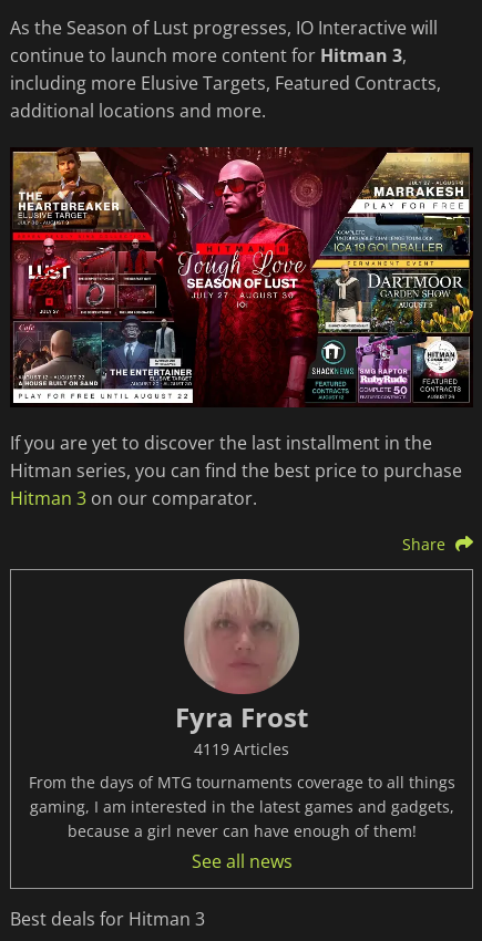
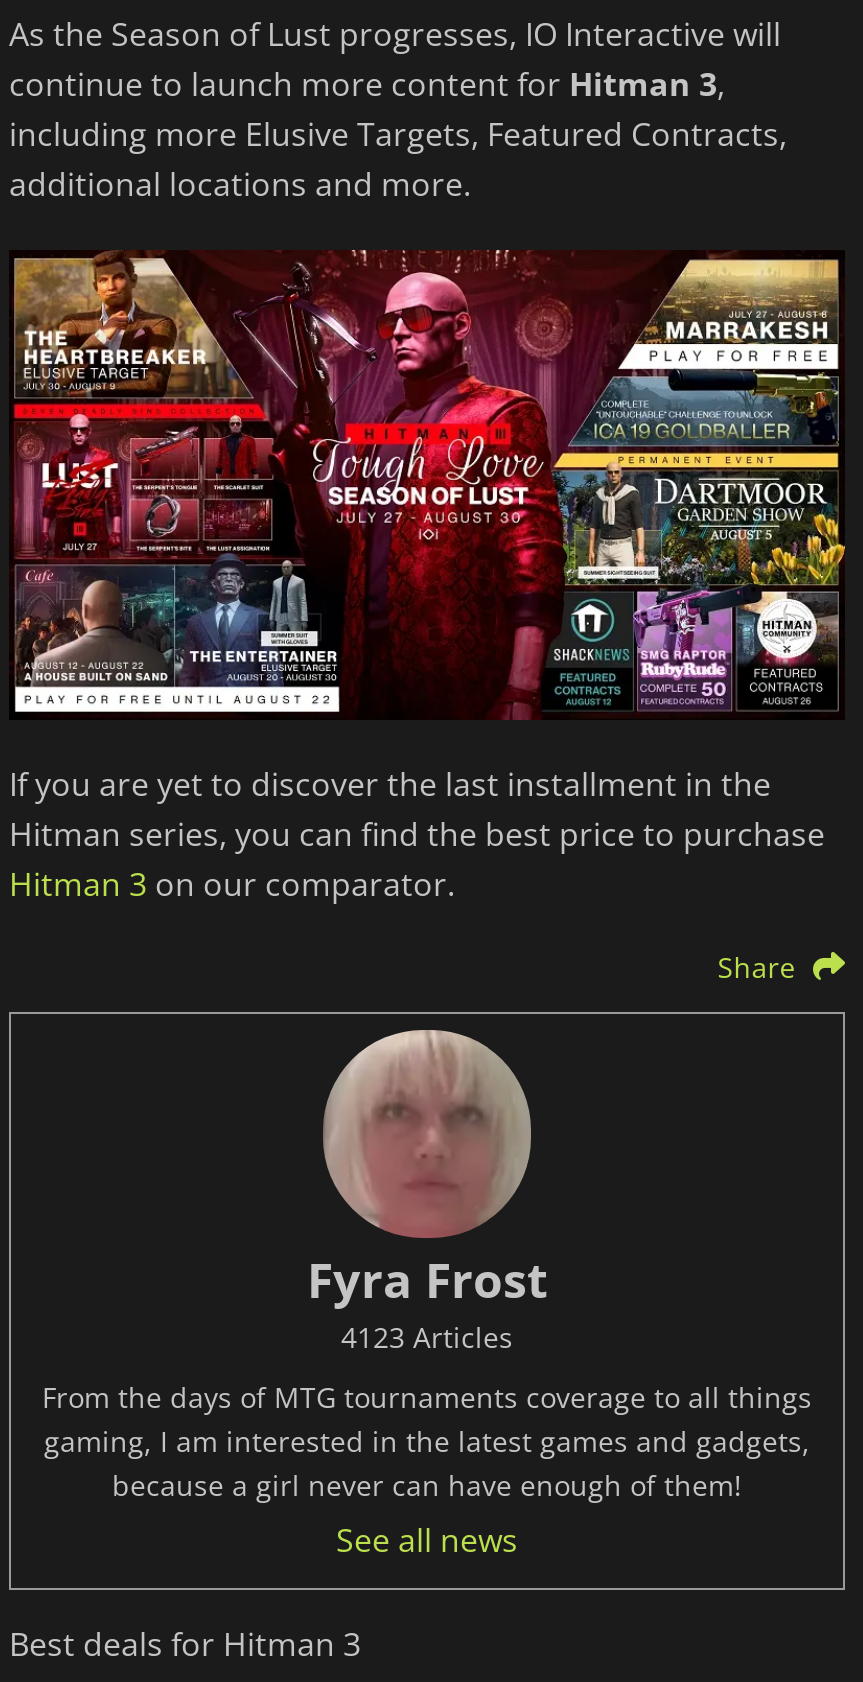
[194,738,289,759] 4119 Articles -> [341,1317,513,1355] 4123 Articles

